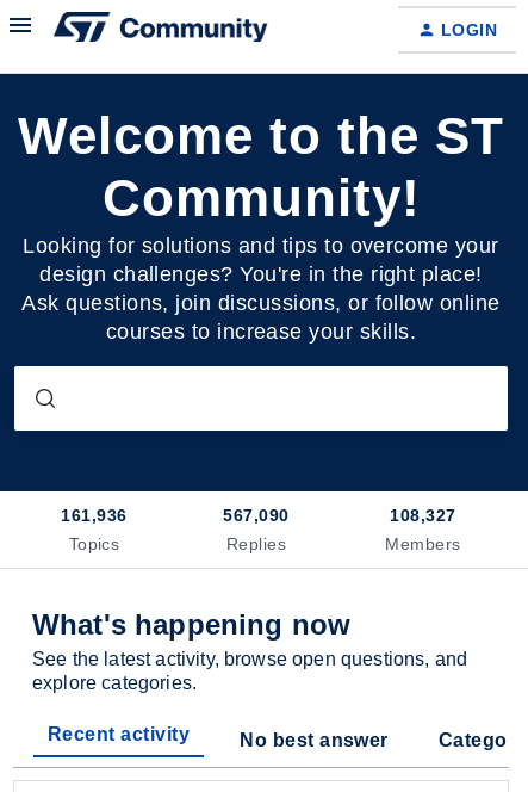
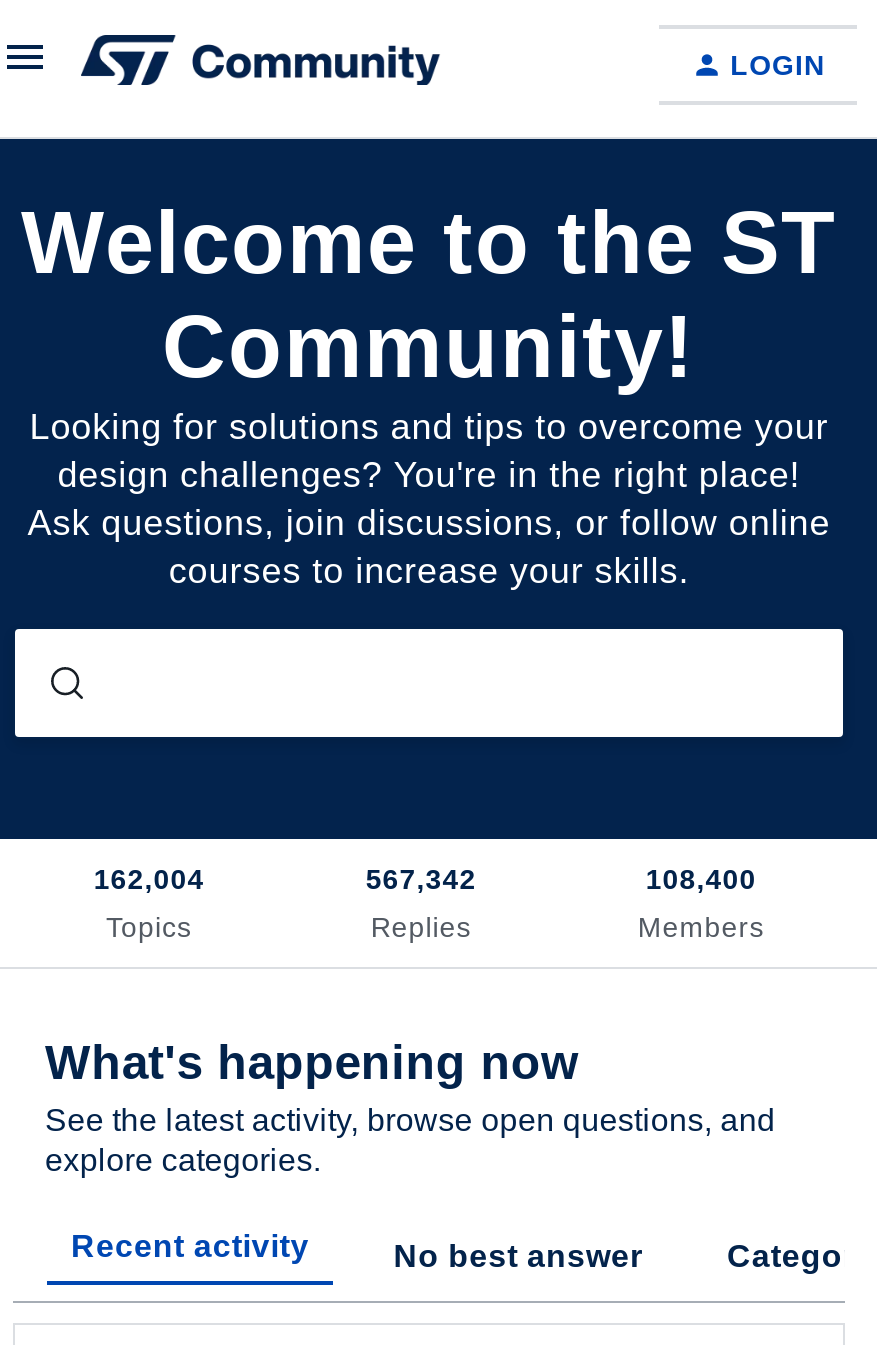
[61,506,127,525] 161,936 -> [94,863,204,895] 162,004
[223,506,289,525] 567,090 -> [366,863,476,895] 567,342
[390,506,456,525] 108,327 -> [646,863,756,895] 108,400

